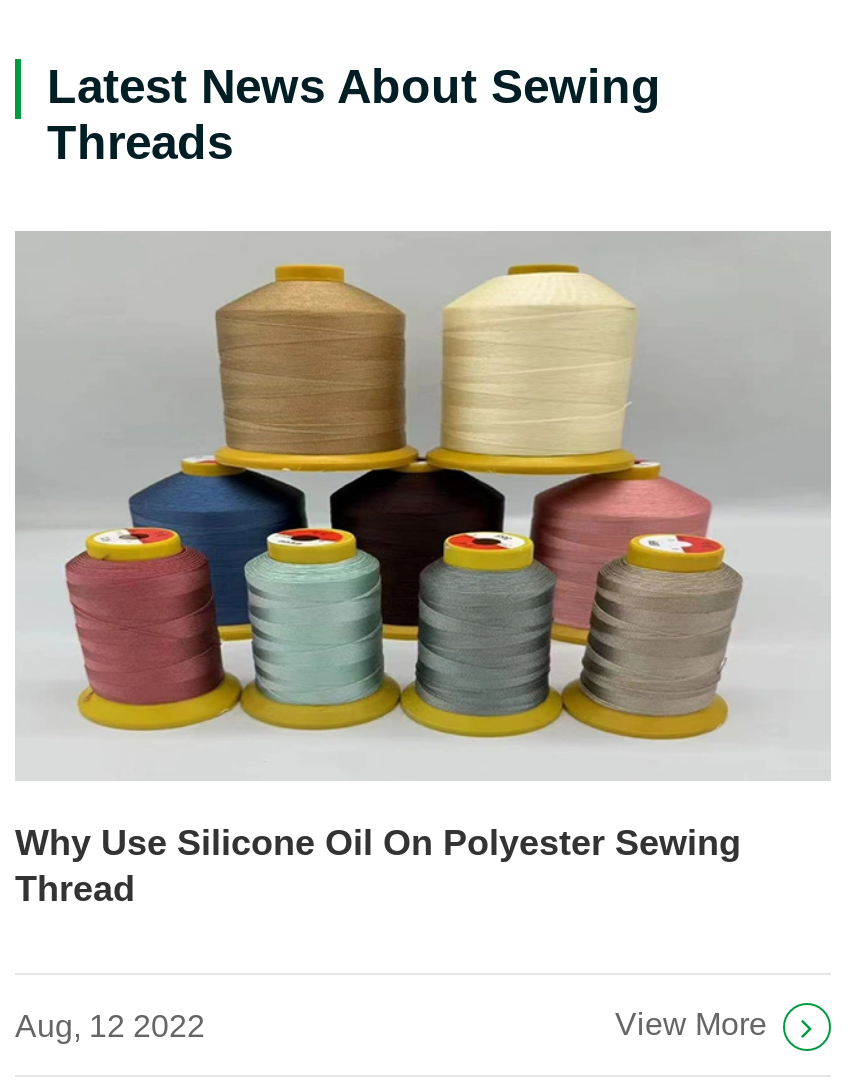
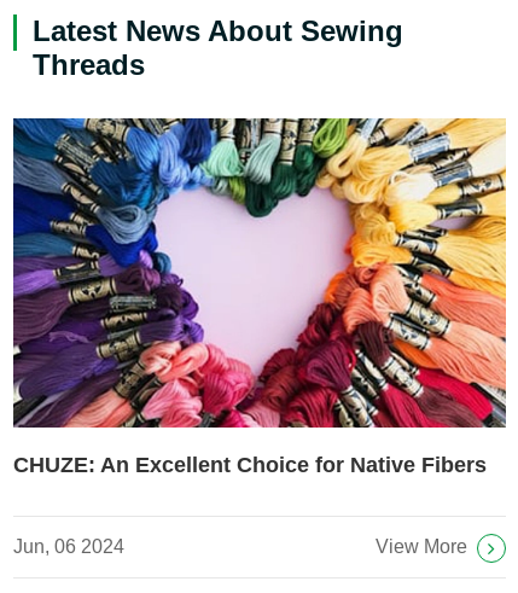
[15,231,831,909] [image] | Why Use Silicone Oil On Polyester Sewing | Thread -> [12,117,507,477] [image] | CHUZE: An Excellent Choice for Native Fibers
[15,1008,205,1042] Aug, 12 2022 -> [13,537,124,557] Jun, 06 2024

